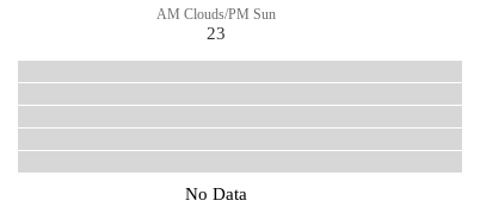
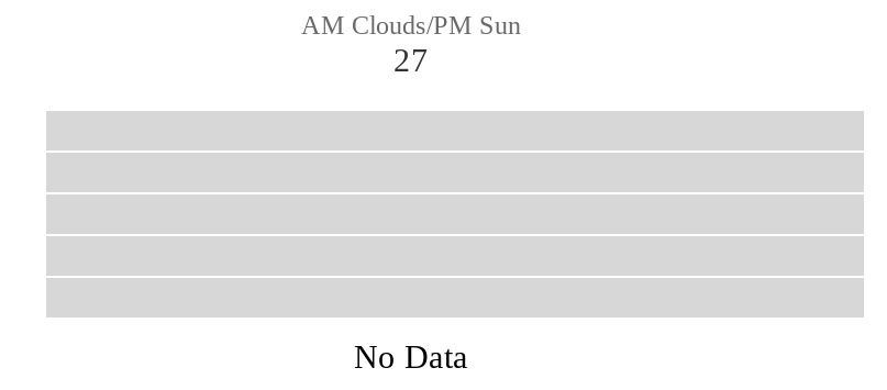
[207,23,226,42] 23 -> [393,42,429,77] 27

